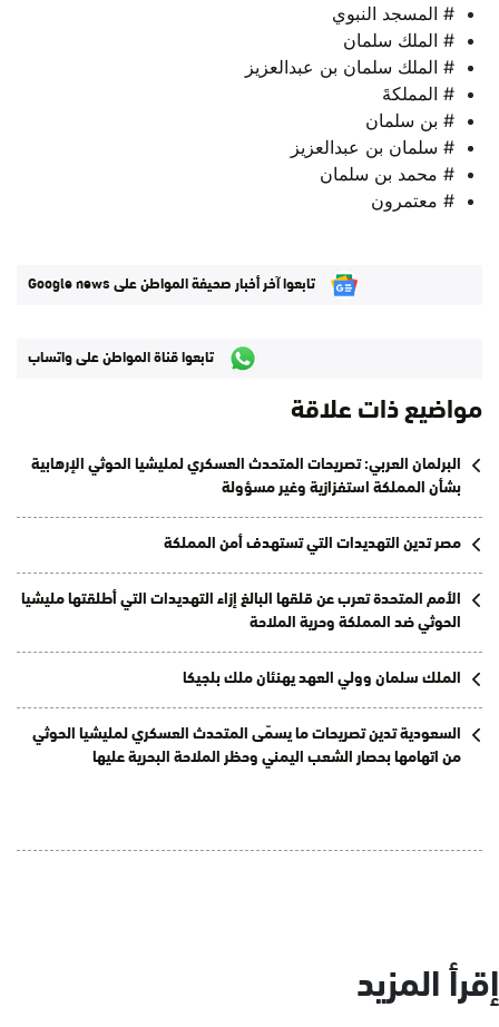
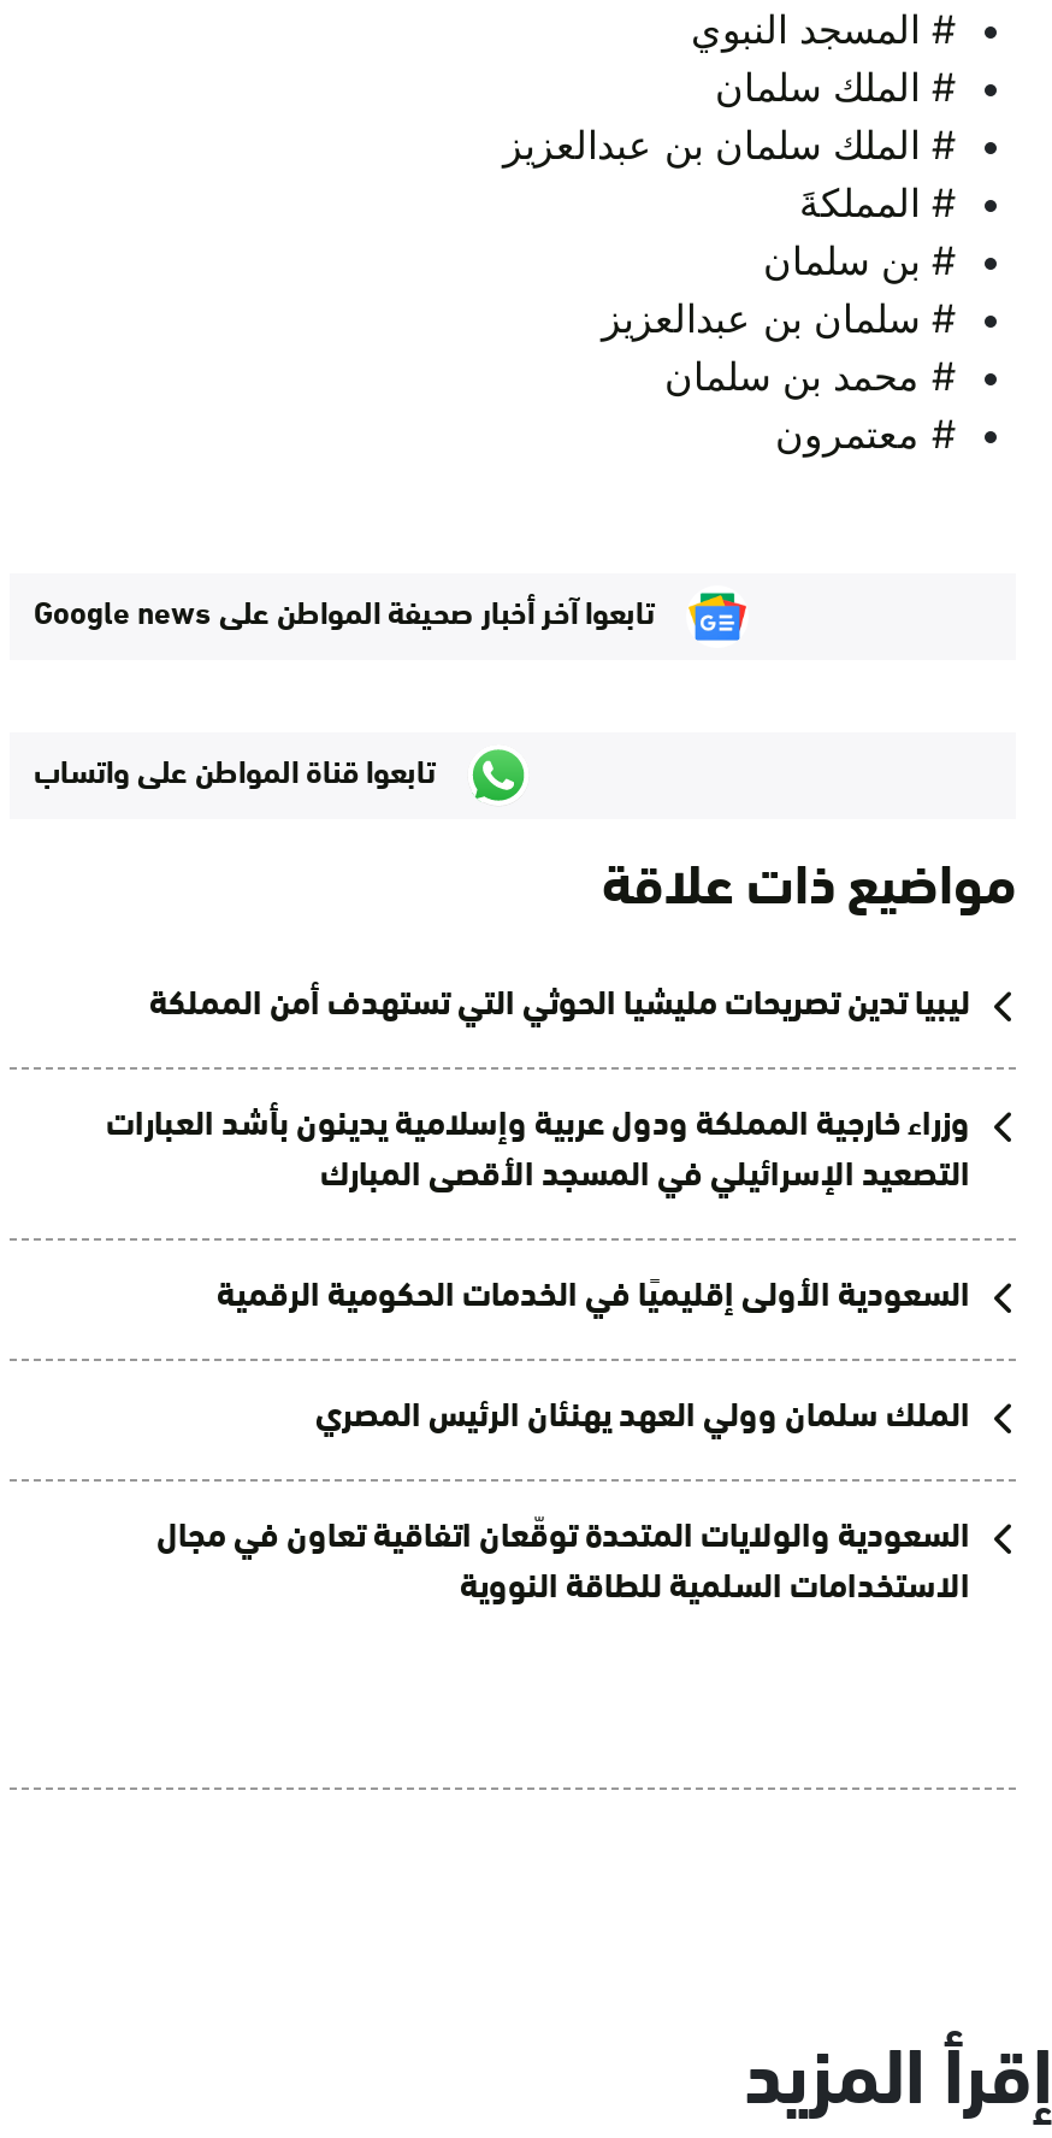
[31,450,461,497] البرلمان العربي: تصريحات المتحدث العسكري لمليشيا الحوثي الإرهابية | بشأن المملكة استفزازية وغير مسؤولة -> [149,974,970,1025] ليبيا تدين تصريحات مليشيا الحوثي التي تستهدف أمن المملكة
[164,529,461,553] مصر تدين التهديدات التي تستهدف أمن المملكة -> [106,1094,970,1196] وزراء خارجية المملكة ودول عربية وإسلامية يدينون بأشد العبارات | التصعيد الإسرائيلي في المسجد الأقصى المبارك
[21,585,461,632] الأمم المتحدة تعرب عن قلقها البالغ إزاء التهديدات التي أطلقتها مليشيا | الحوثي ضد المملكة وحرية الملاحة -> [217,1265,970,1316] السعودية الأولى إقليميًا في الخدمات الحكومية الرقمية
[183,664,461,688] الملك سلمان وولي العهد يهنئان ملك بلجيكا -> [315,1386,970,1436] الملك سلمان وولي العهد يهنئان الرئيس المصري
[32,720,461,767] السعودية تدين تصريحات ما يسمّى المتحدث العسكري لمليشيا الحوثي | من اتهامها بحصار الشعب اليمني وحظر الملاحة البحرية عليها -> [156,1506,970,1608] السعودية والولايات المتحدة توقّعان اتفاقية تعاون في مجال | الاستخدامات السلمية للطاقة النووية

